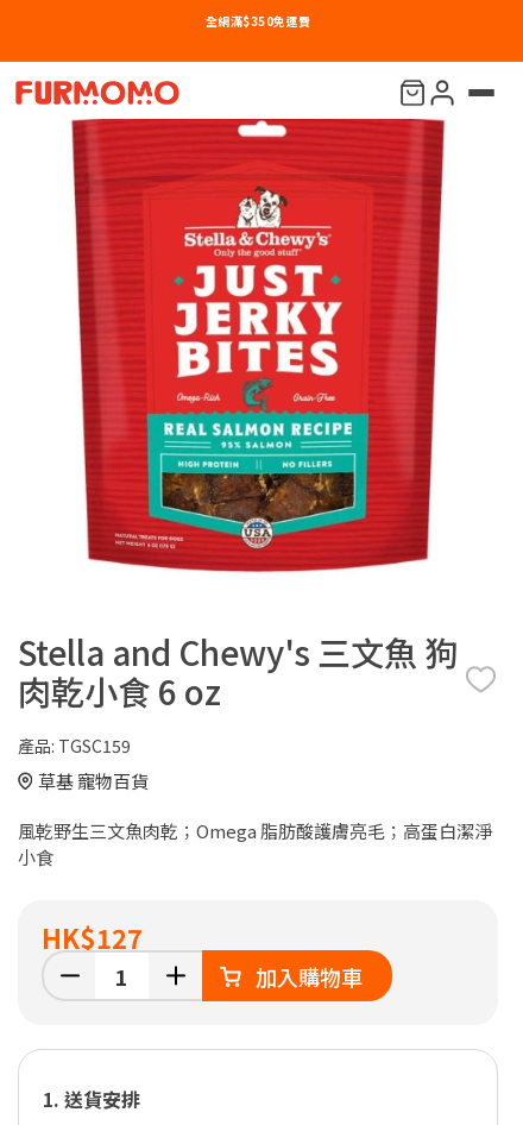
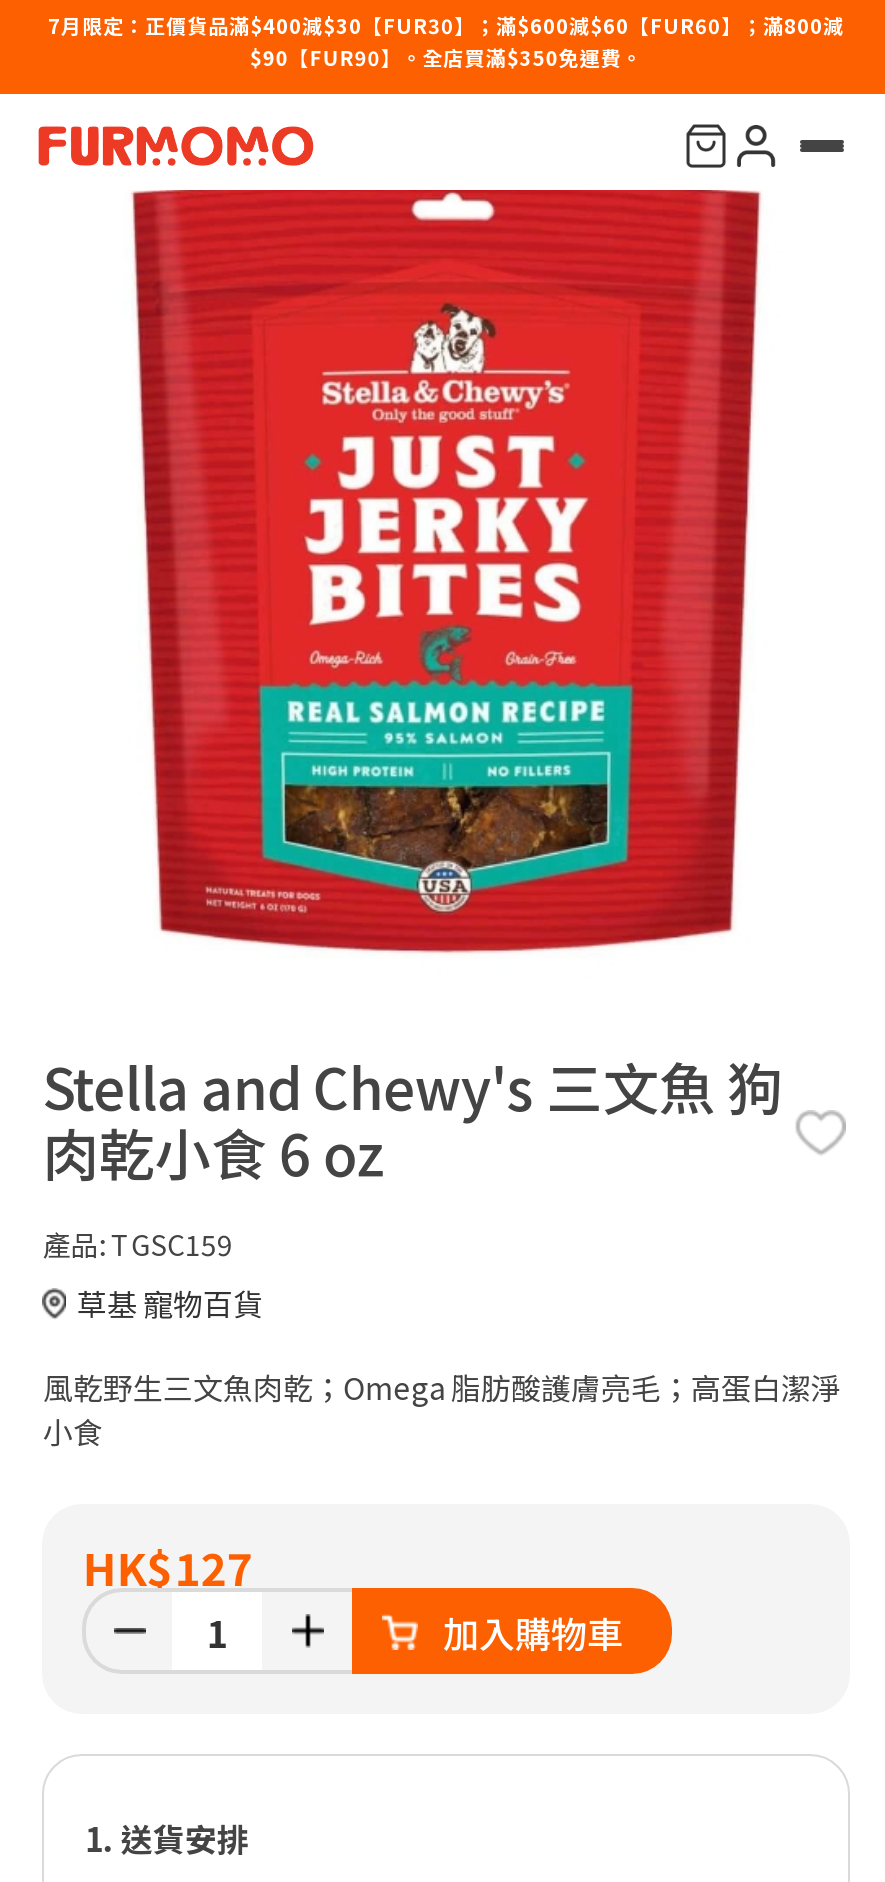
[205,12,311,30] 全網滿$350免運費 -> [48,10,844,72] 7月限定：正價貨品滿$400減$30【FUR30】；滿$600減$60【FUR60】；滿800減 | $90【FUR90】。全店買滿$350免運費。

